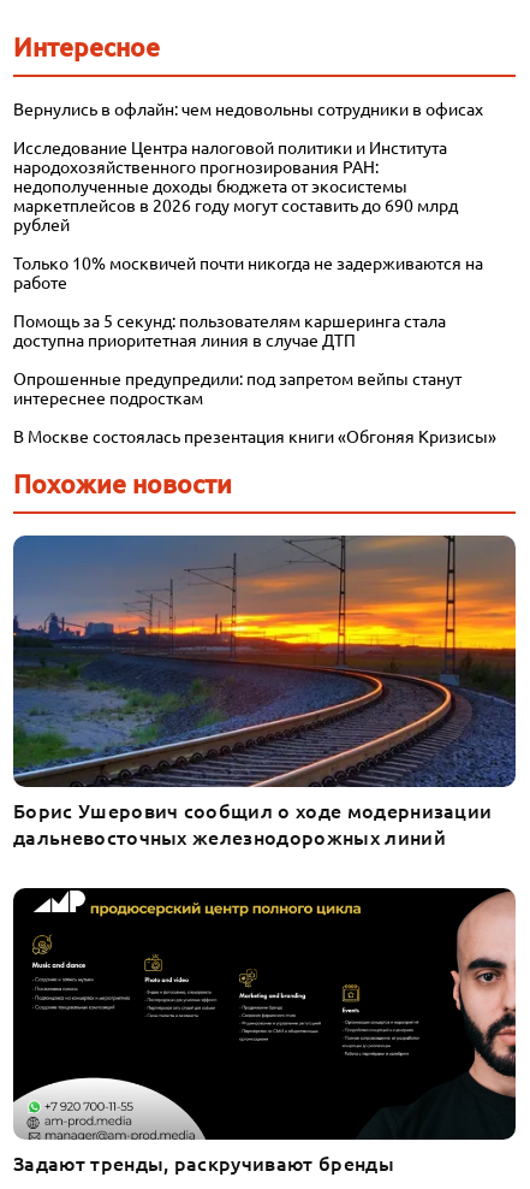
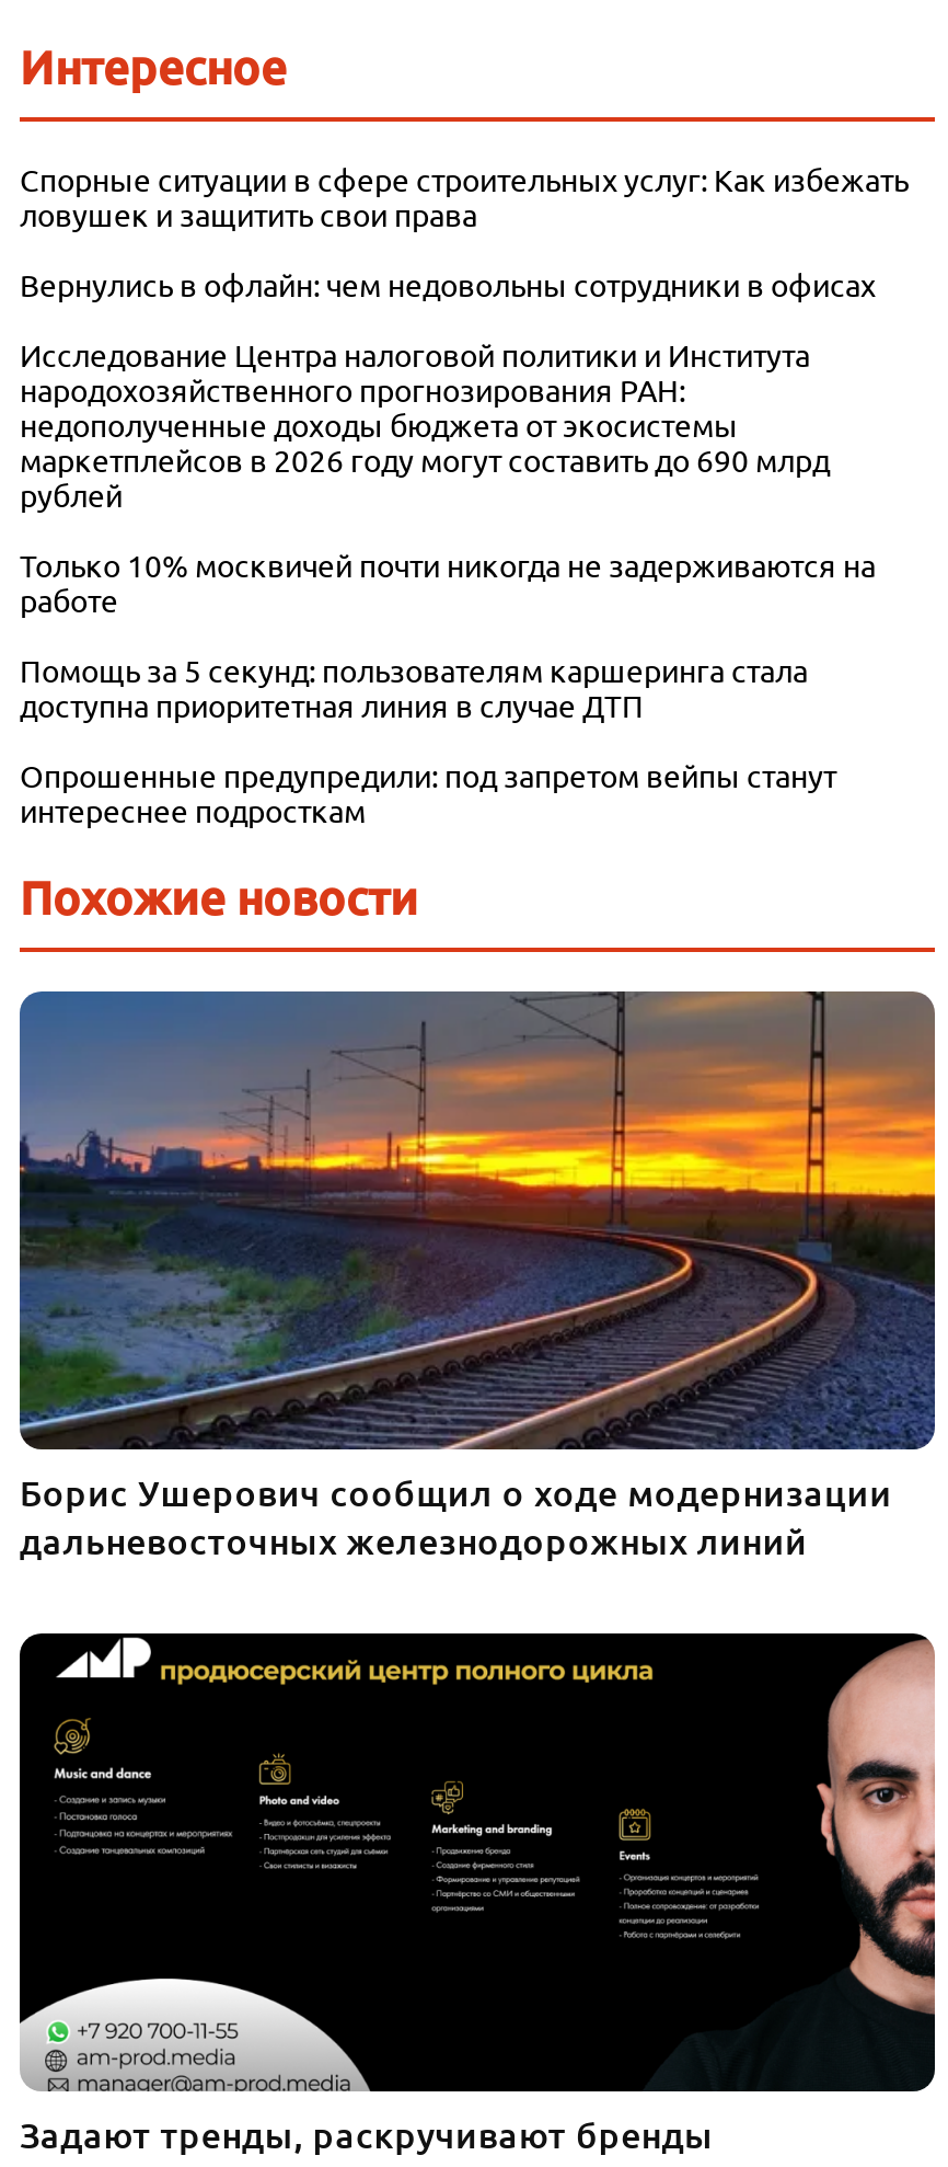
none -> [20,158,909,233] Спорные ситуации в сфере строительных услуг: Как избежать | ловушек и защитить свои права
moved [13,98,483,408] -> [20,263,876,829]: Вернулись в офлайн: чем недовольны сотрудники в офисах | Исследование Центра налоговой политики и Института | народохозяйственного прогнозирования РАН: | ... | Опрошенные предупредили: под запретом вейпы станут | интереснее подросткам
[13,425,496,447] В Москве состоялась презентация книги «Обгоняя Кризисы» -> none

